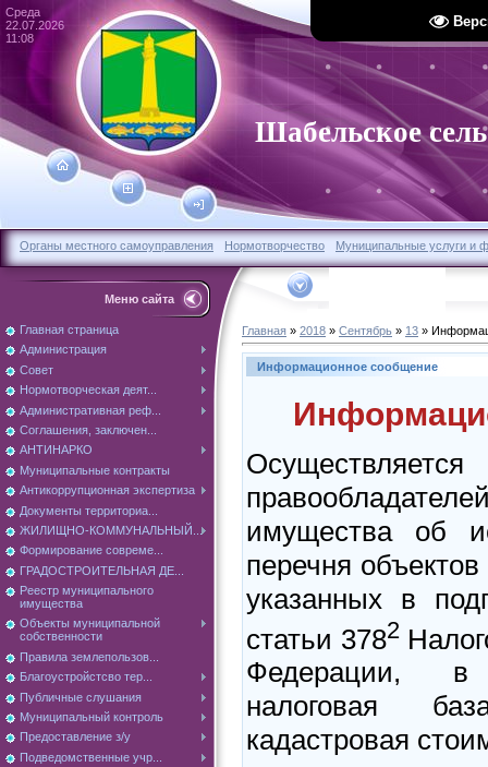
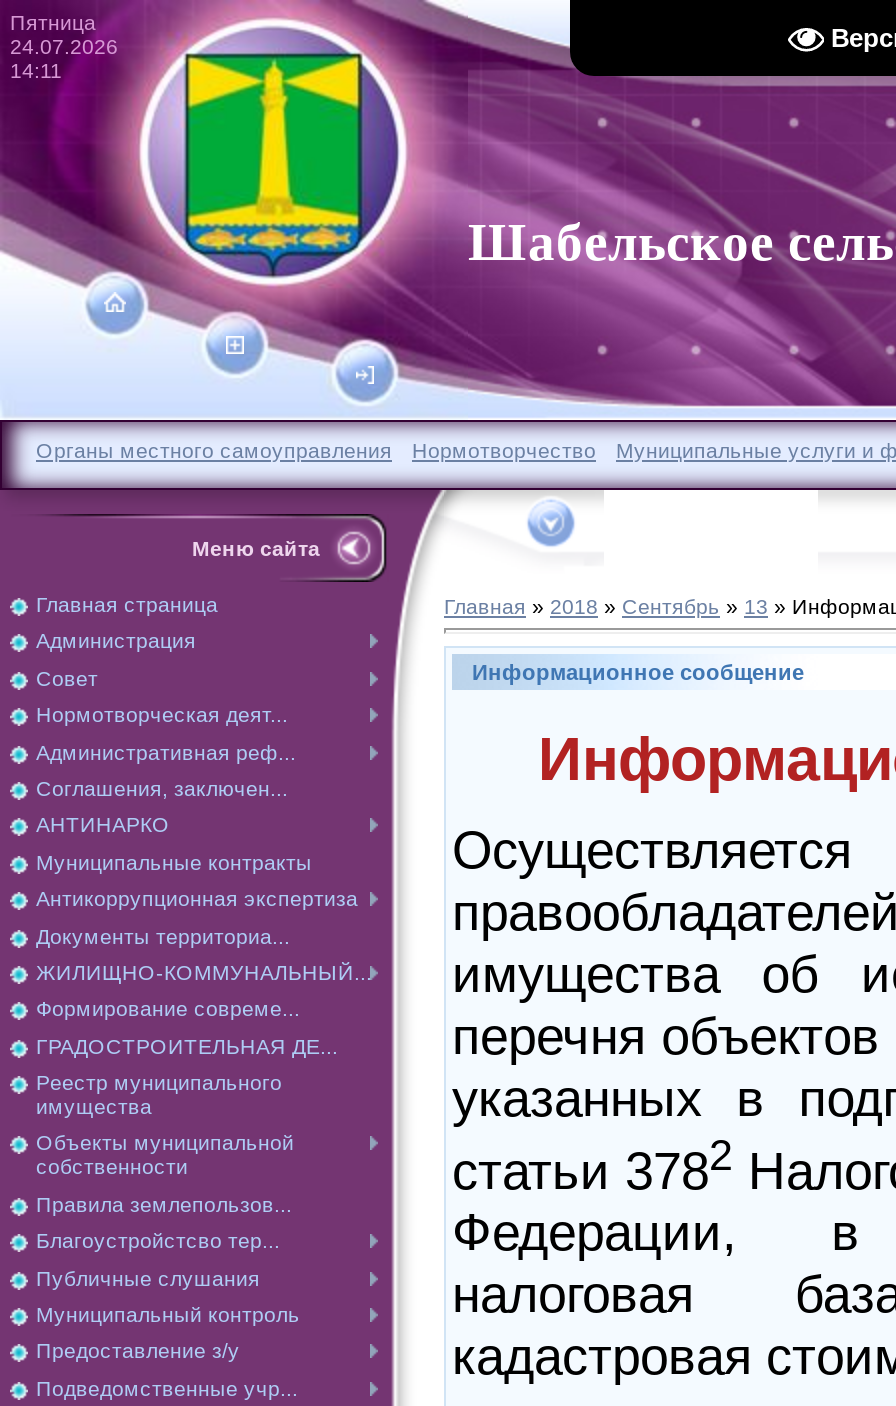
[5,5,64,45] Среда | 22.07.2026 | 11:08 -> [10,10,118,82] Пятница | 24.07.2026 | 14:11

